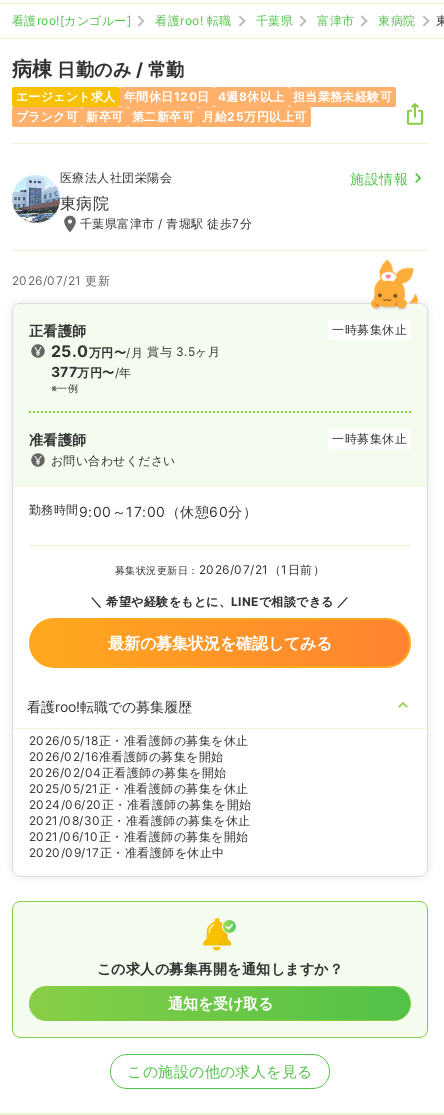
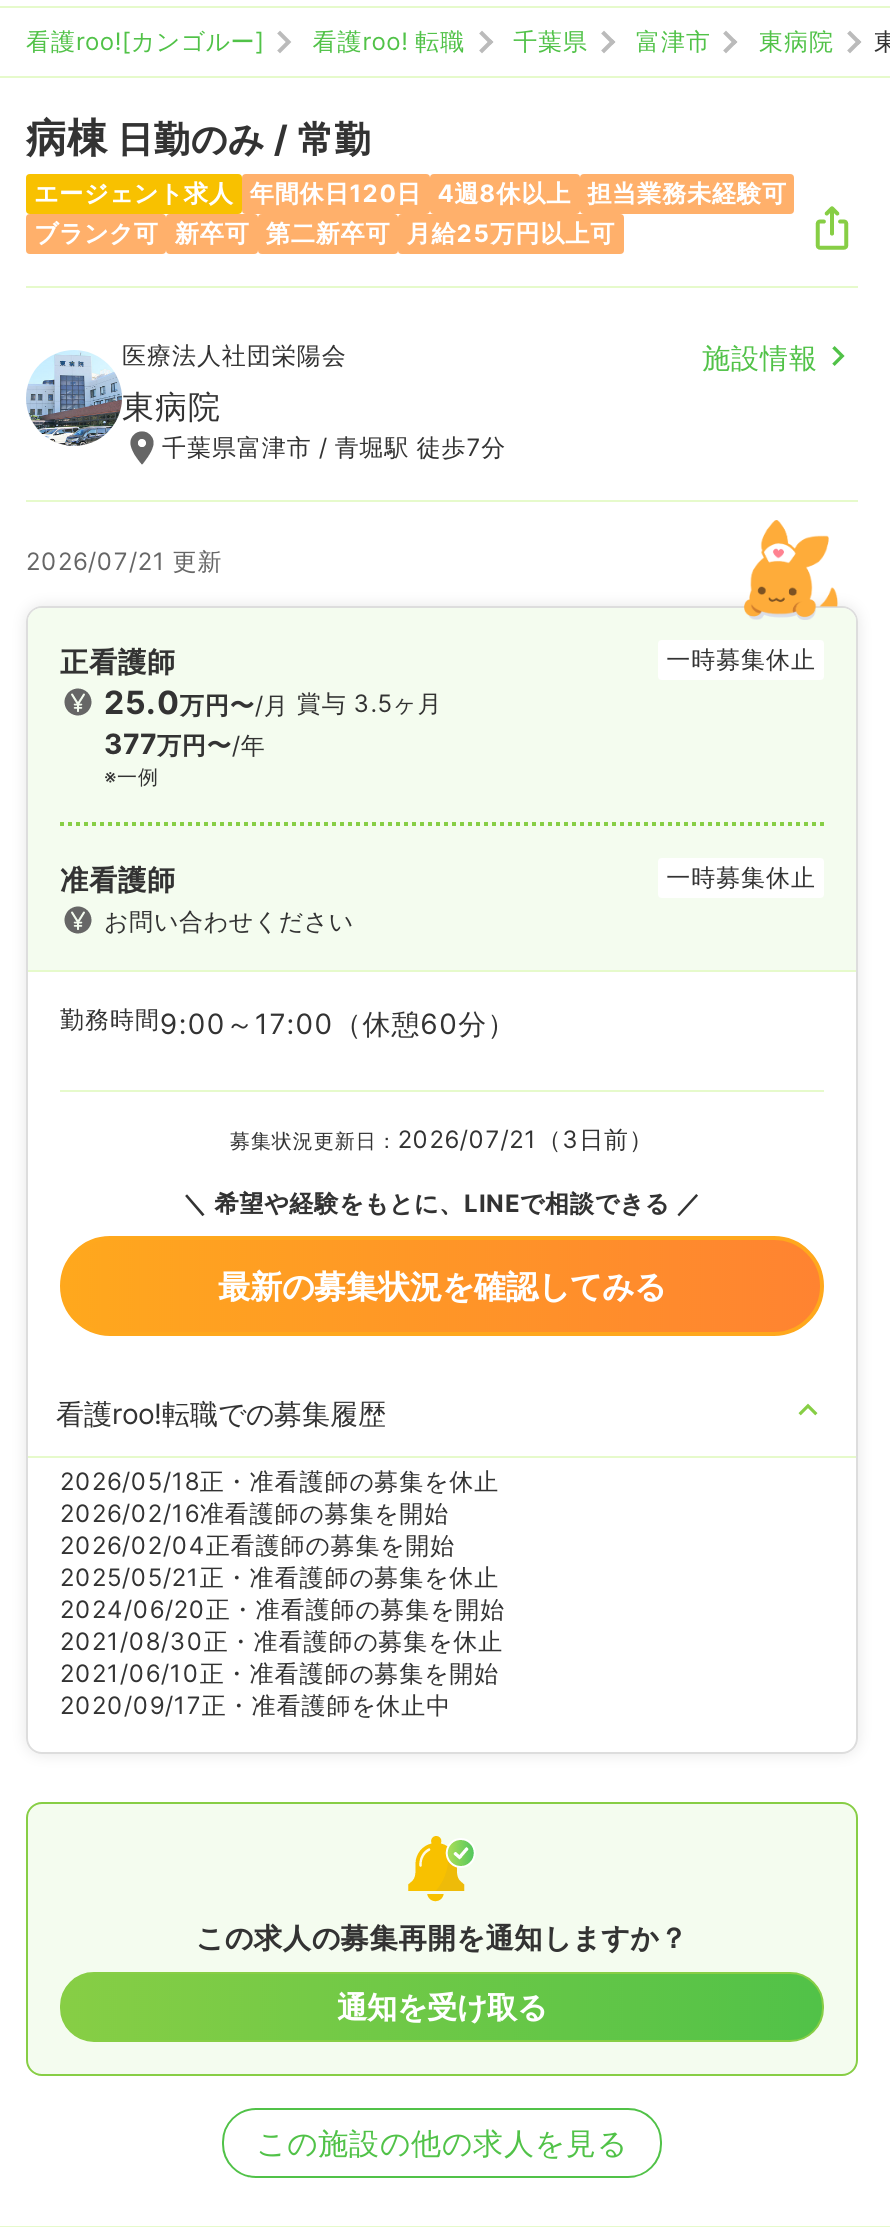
[115,562,325,577] 募集状況更新日：2026/07/21（1日前） -> [230,1124,654,1154] 募集状況更新日：2026/07/21（3日前）

